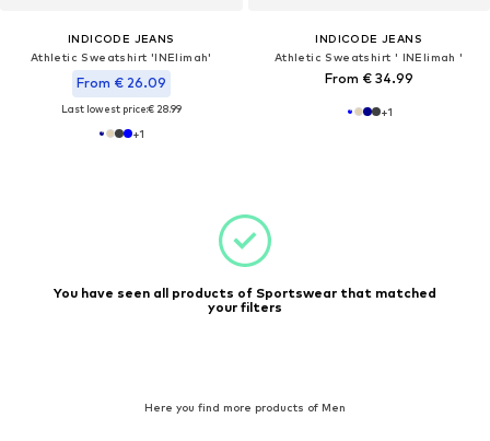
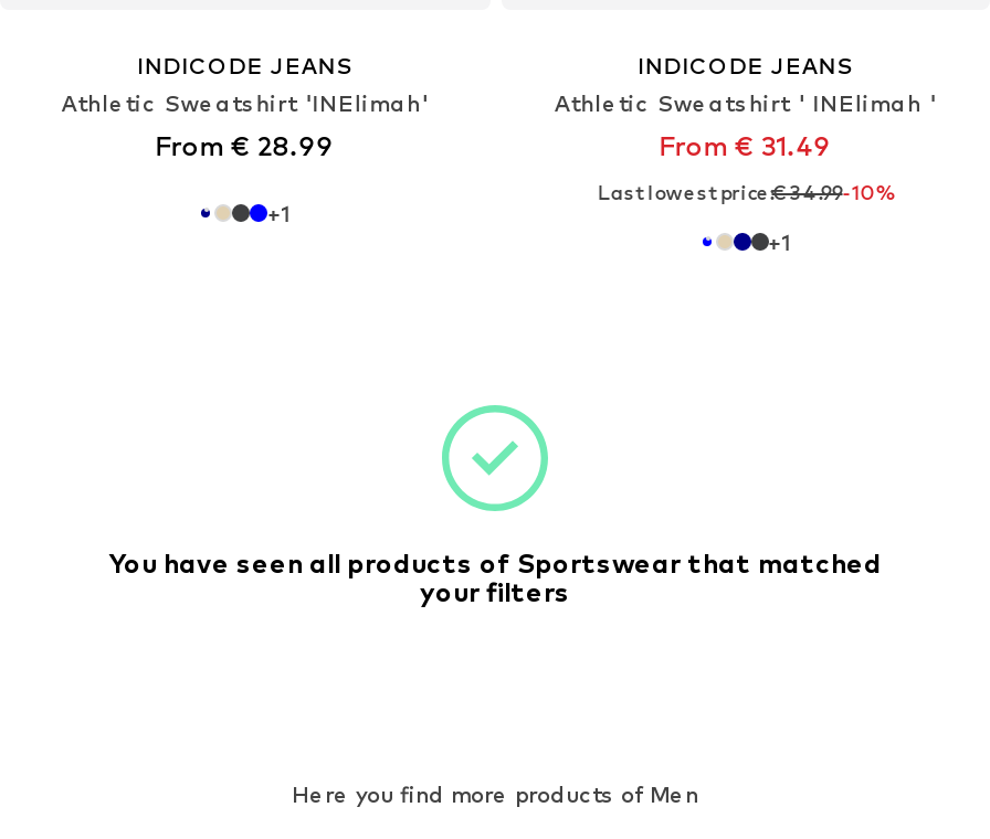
[61,75,181,115] From € 26.09 | Last lowest price:€ 28.99 -> [155,130,334,163] From € 28.99
[325,70,413,87] From € 34.99 -> [597,130,893,205] From € 31.49 | Last lowest price:€ 34.99-10%

